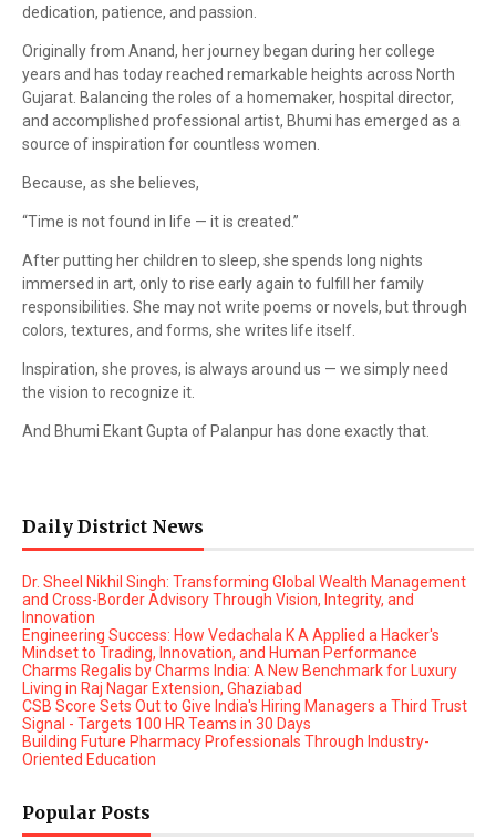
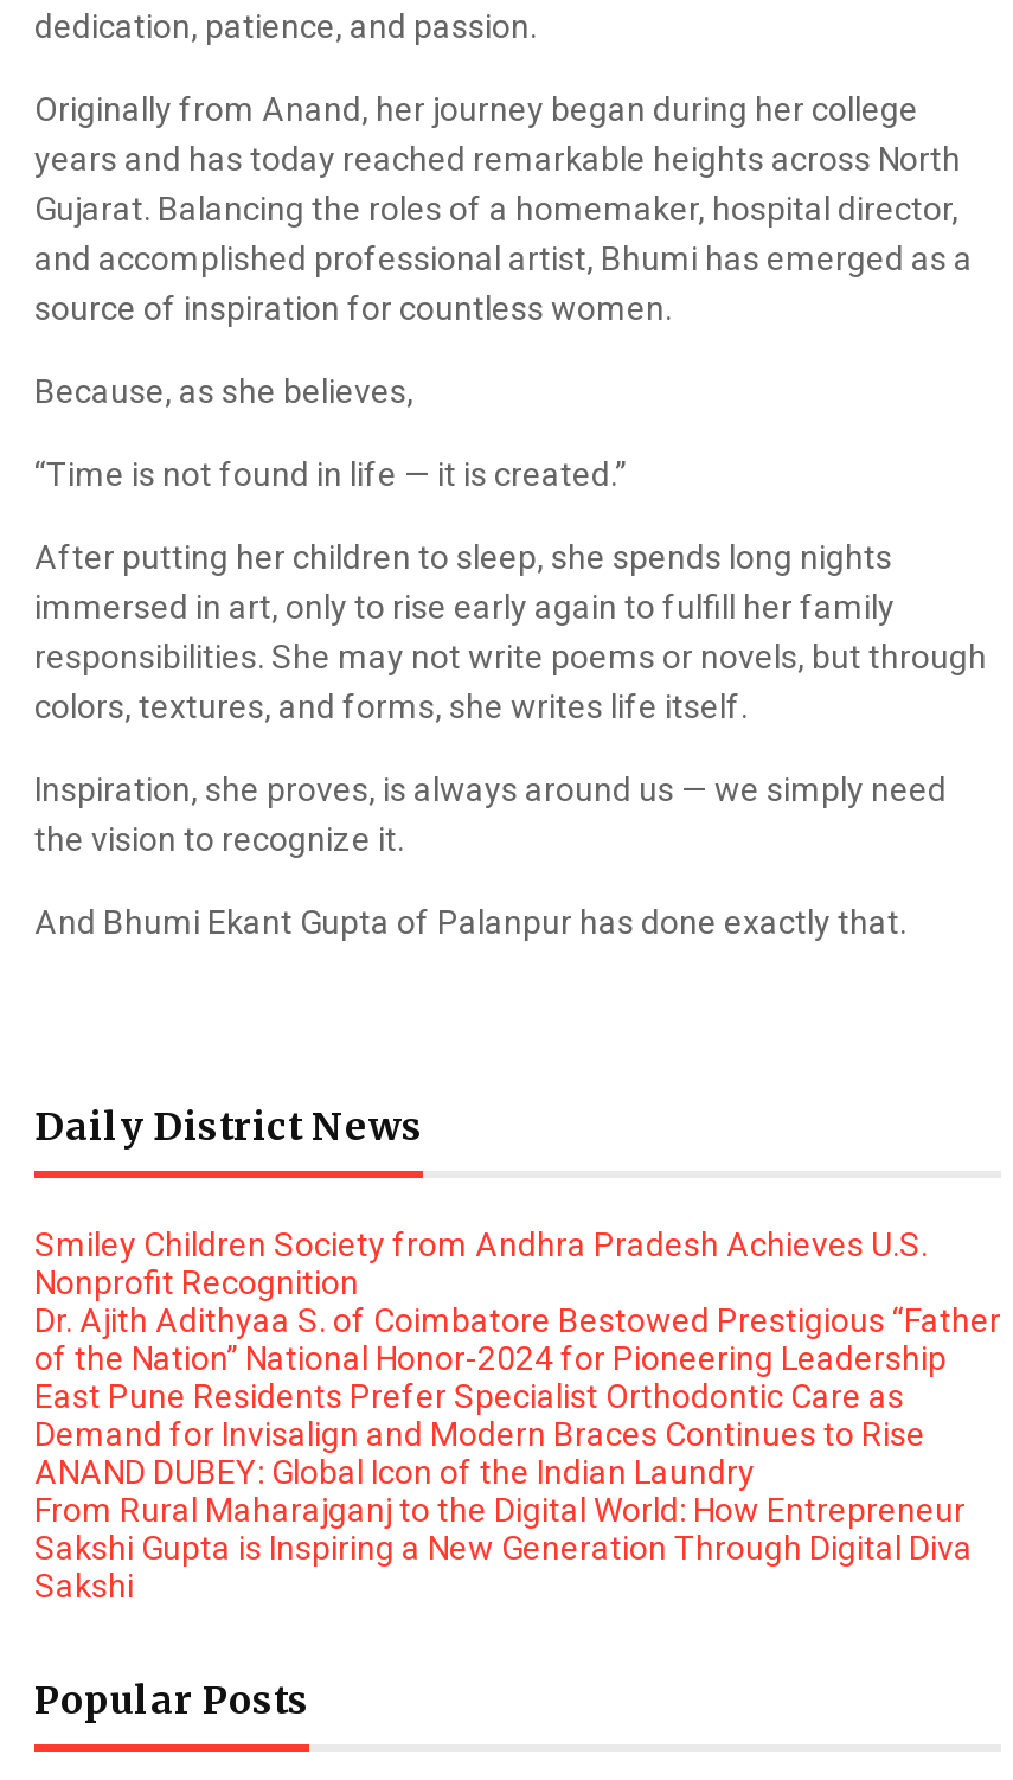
[22,573,467,768] Dr. Sheel Nikhil Singh: Transforming Global Wealth Management | and Cross-Border Advisory Through Vision, Integrity, and | Innovation | Engineering Success: How Vedachala K A Applied a Hacker's | Mindset to Trading, Innovation, and Human Performance | Charms Regalis by Charms India: A New Benchmark for Luxury | Living in Raj Nagar Extension, Ghaziabad | CSB Score Sets Out to Give India's Hiring Managers a Third Trust | Signal - Targets 100 HR Teams in 30 Days | Building Future Pharmacy Professionals Through Industry- | Oriented Education -> [34,1225,1001,1605] Smiley Children Society from Andhra Pradesh Achieves U.S. | Nonprofit Recognition | Dr. Ajith Adithyaa S. of Coimbatore Bestowed Prestigious “Father | of the Nation” National Honor-2024 for Pioneering Leadership | East Pune Residents Prefer Specialist Orthodontic Care as | Demand for Invisalign and Modern Braces Continues to Rise | ANAND DUBEY: Global Icon of the Indian Laundry | From Rural Maharajganj to the Digital World: How Entrepreneur | Sakshi Gupta is Inspiring a New Generation Through Digital Diva | Sakshi

